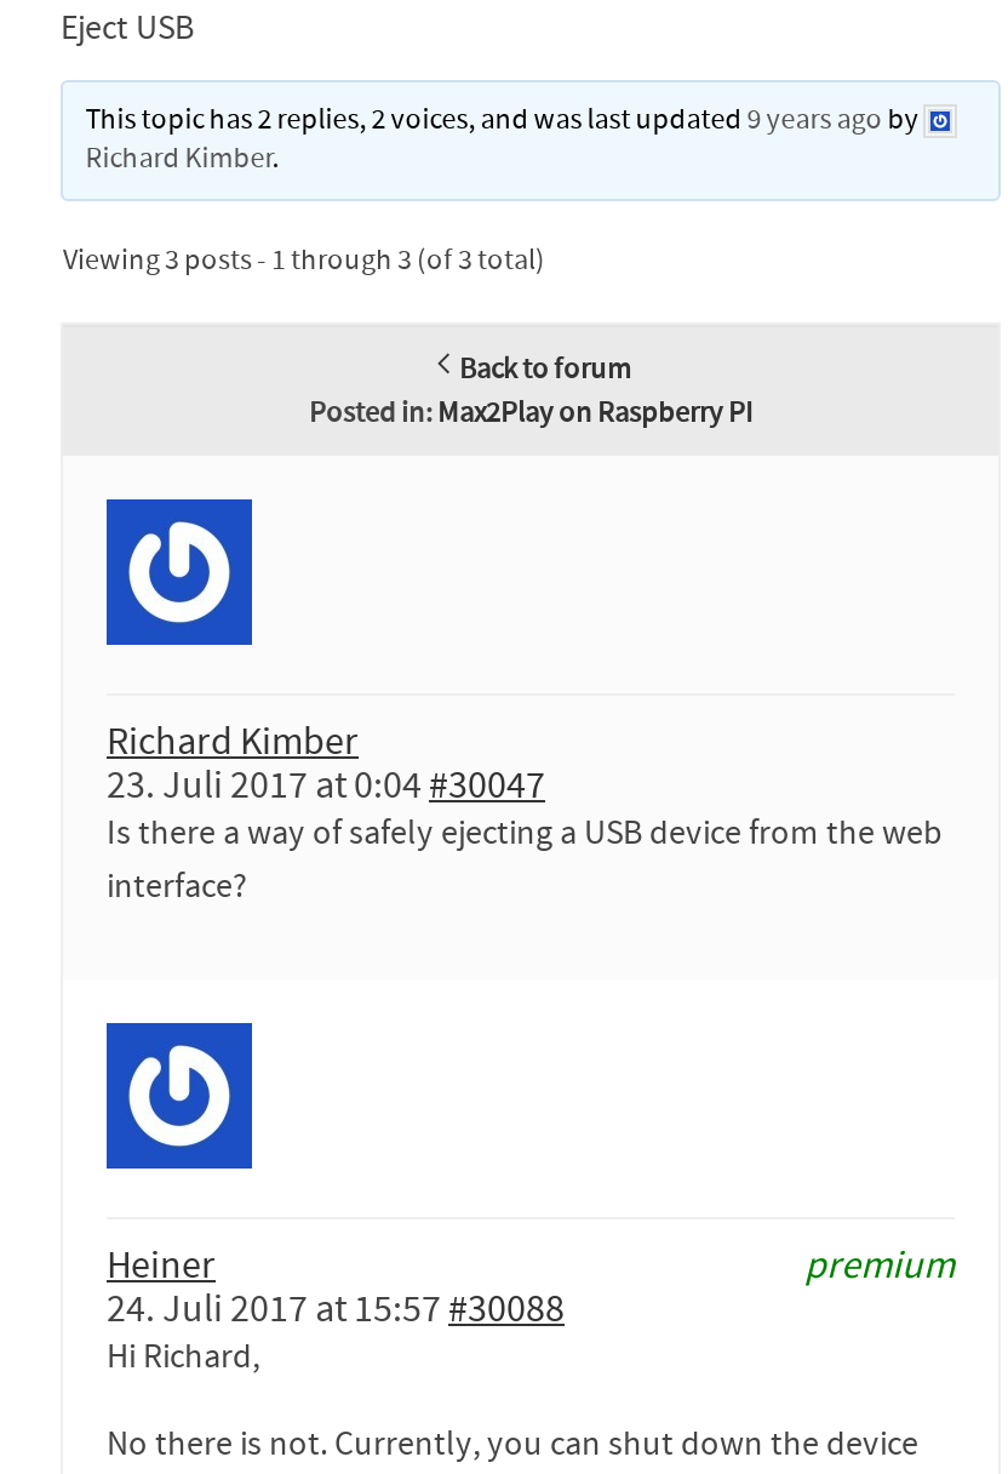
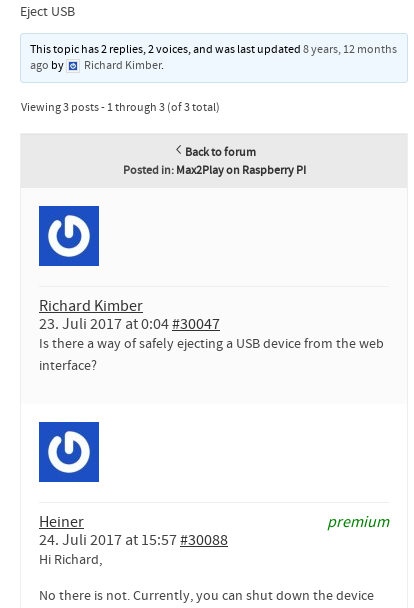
[85,102,924,138] This topic has 2 replies, 2 voices, and was last updated 9 years ago by -> [30,42,397,73] This topic has 2 replies, 2 voices, and was last updated 8 years, 12 months | ago by

